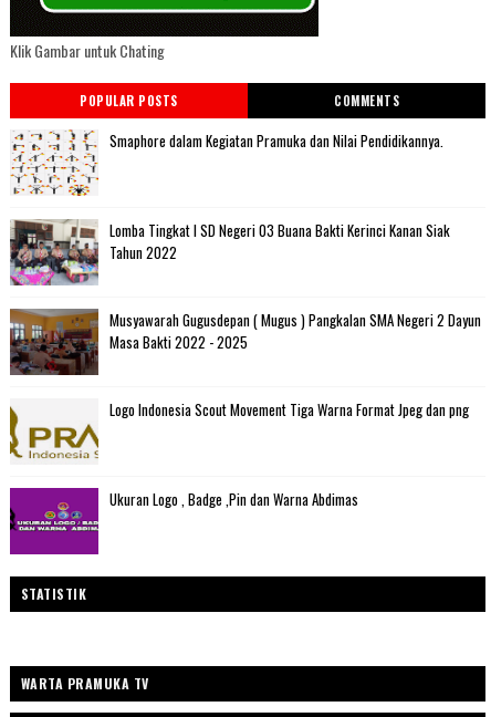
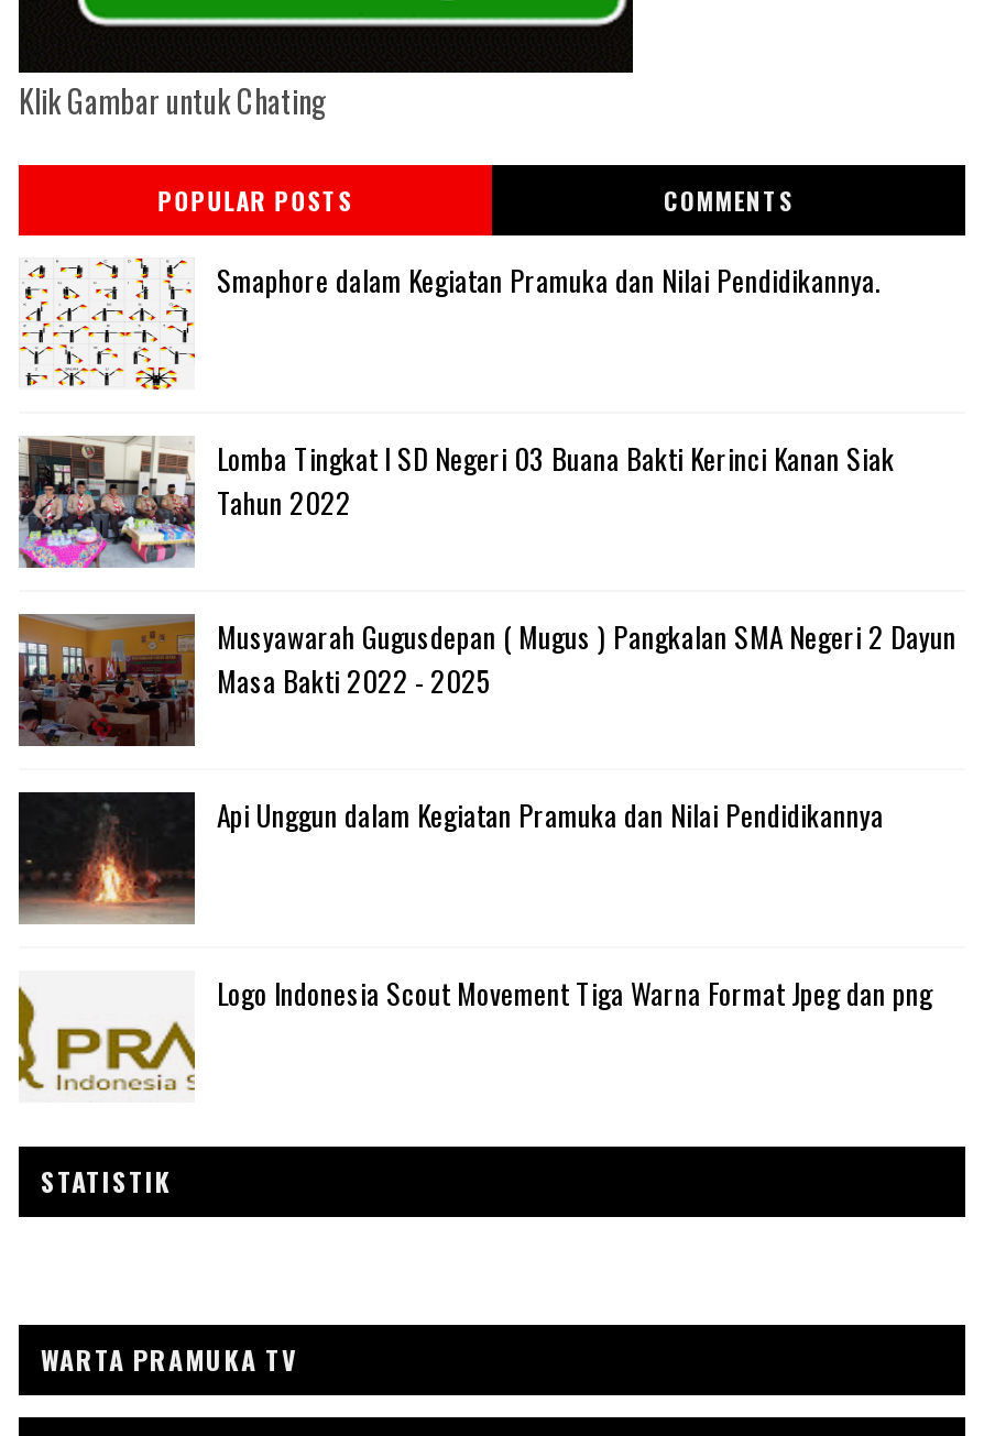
none -> [17,790,884,922] [image] | Api Unggun dalam Kegiatan Pramuka dan Nilai Pendidikannya
moved [109,399,469,421] -> [217,971,932,1015]: Logo Indonesia Scout Movement Tiga Warna Format Jpeg dan png
moved [9,423,101,464] -> [17,1019,199,1100]: [image]
[9,487,358,555] [image] | Ukuran Logo , Badge ,Pin dan Warna Abdimas -> none

